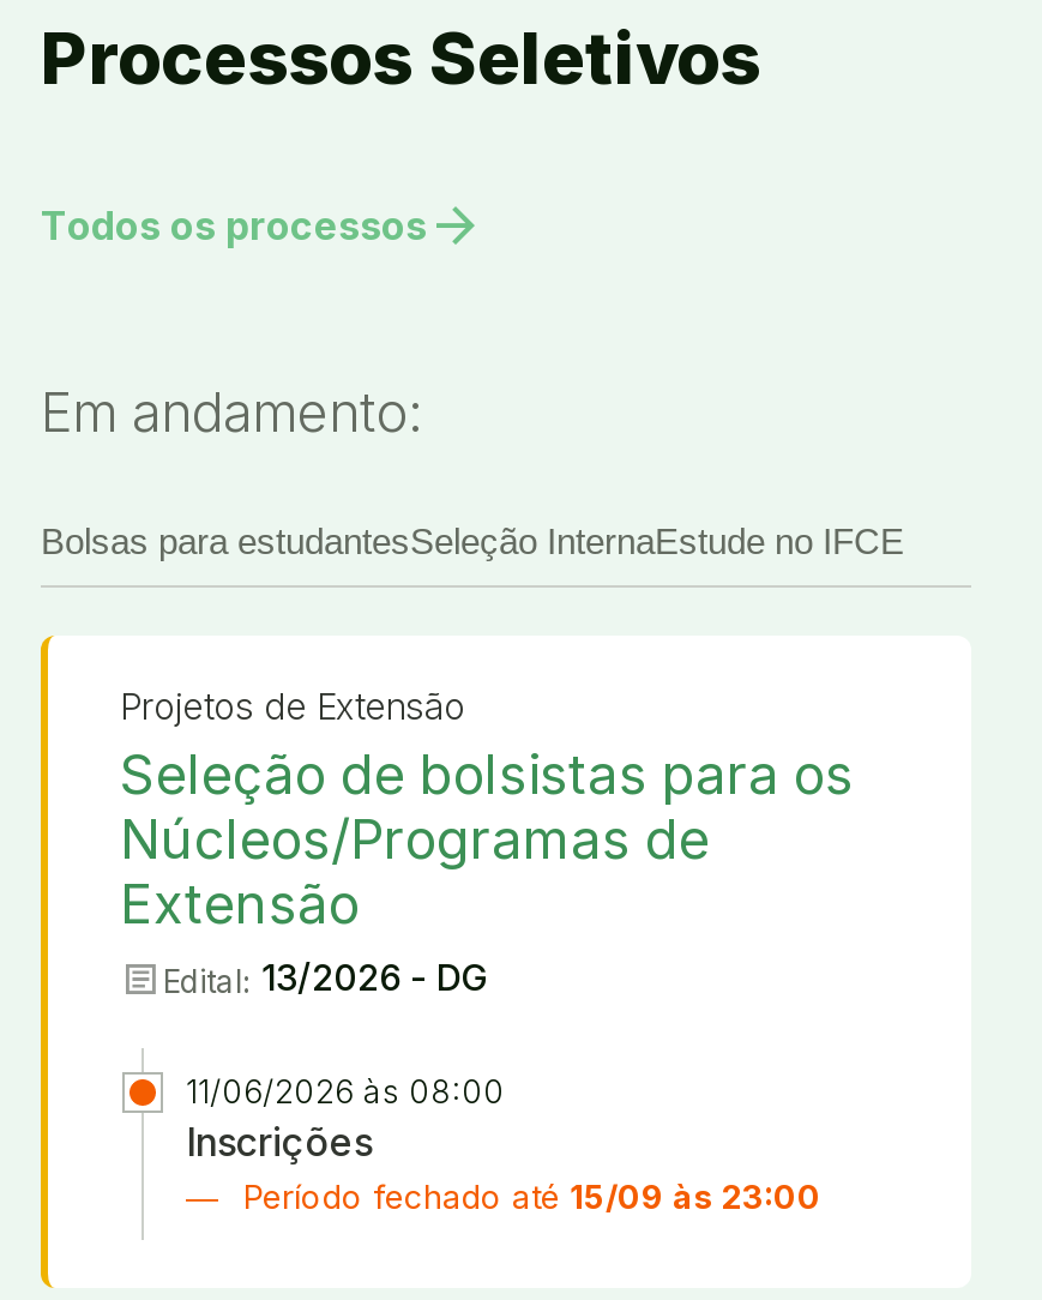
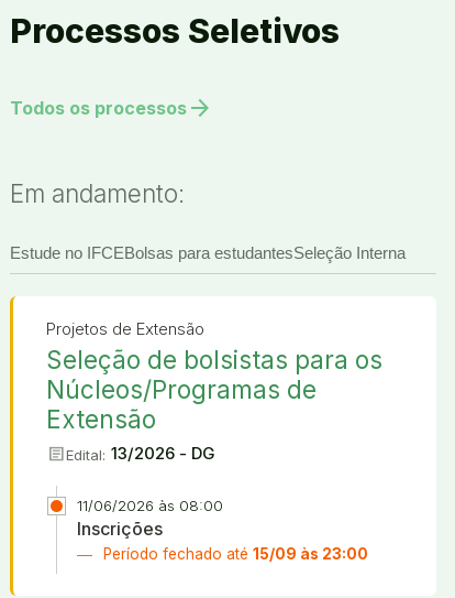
[41,521,904,562] Bolsas para estudantesSeleção InternaEstude no IFCE -> [10,244,406,263] Estude no IFCEBolsas para estudantesSeleção Interna

